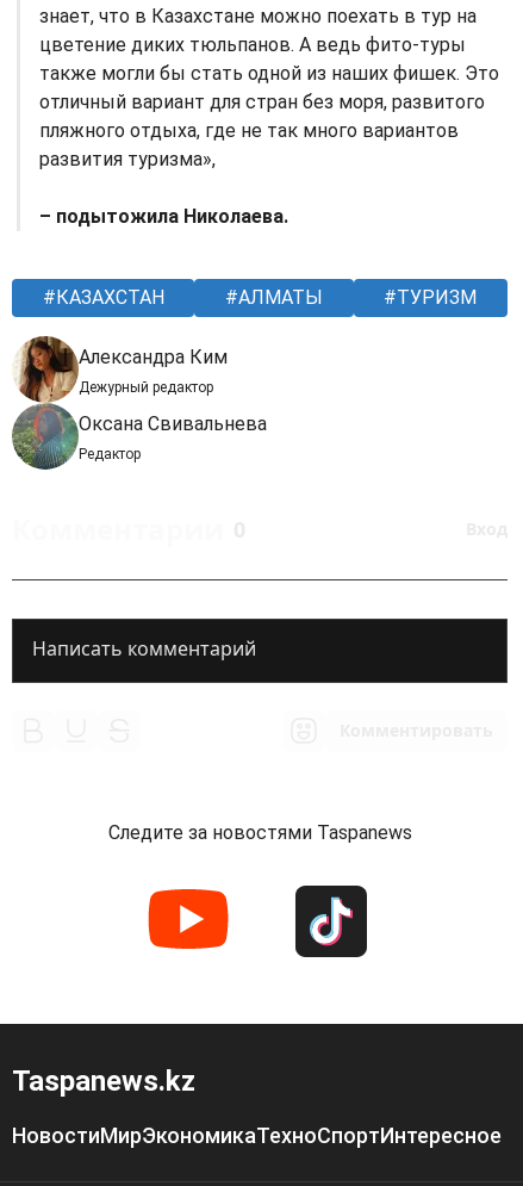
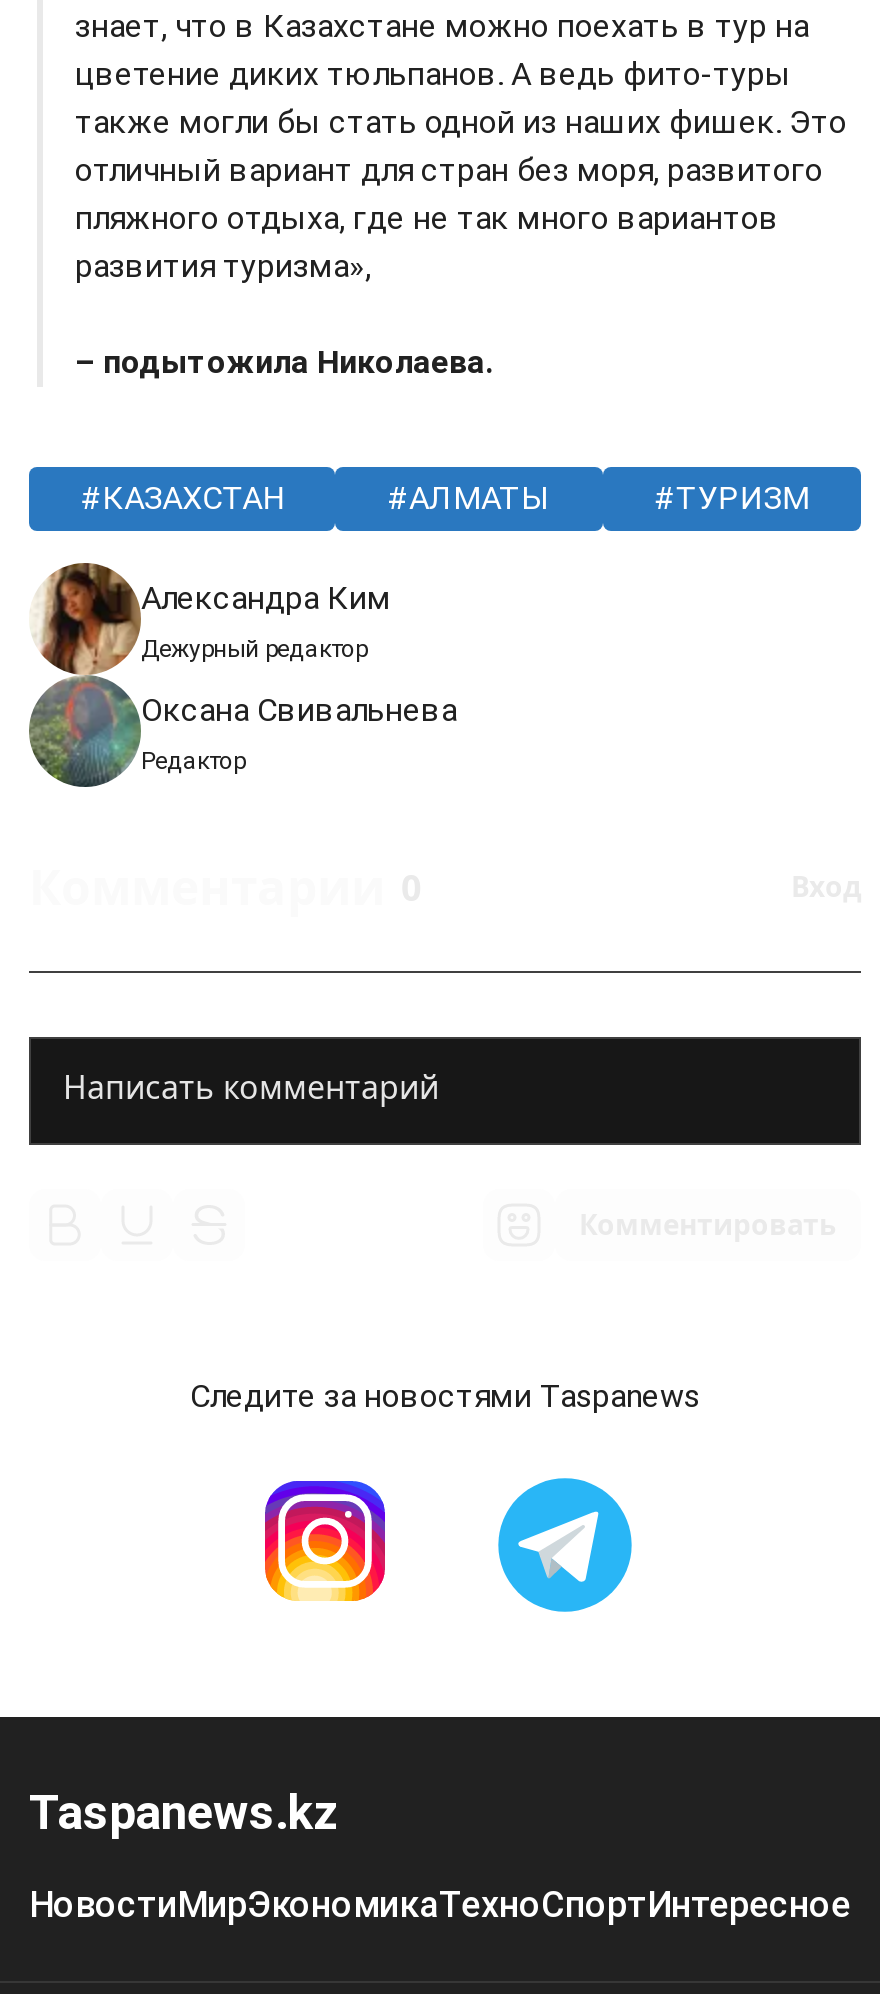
[147,882,230,955] [image] -> [257,1478,393,1604] [image]
[292,881,371,961] [image] -> [495,1476,635,1614] [image]

